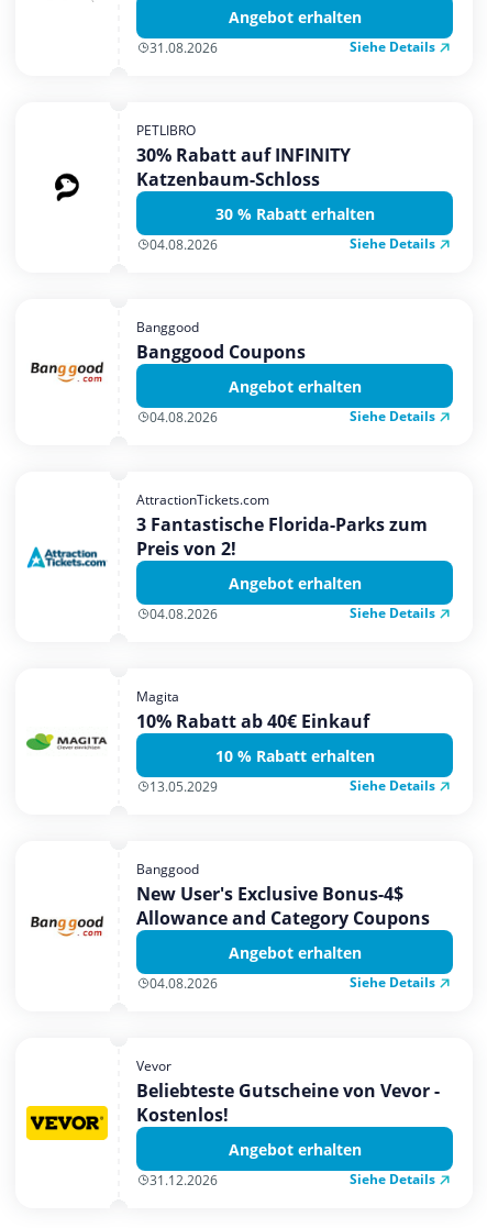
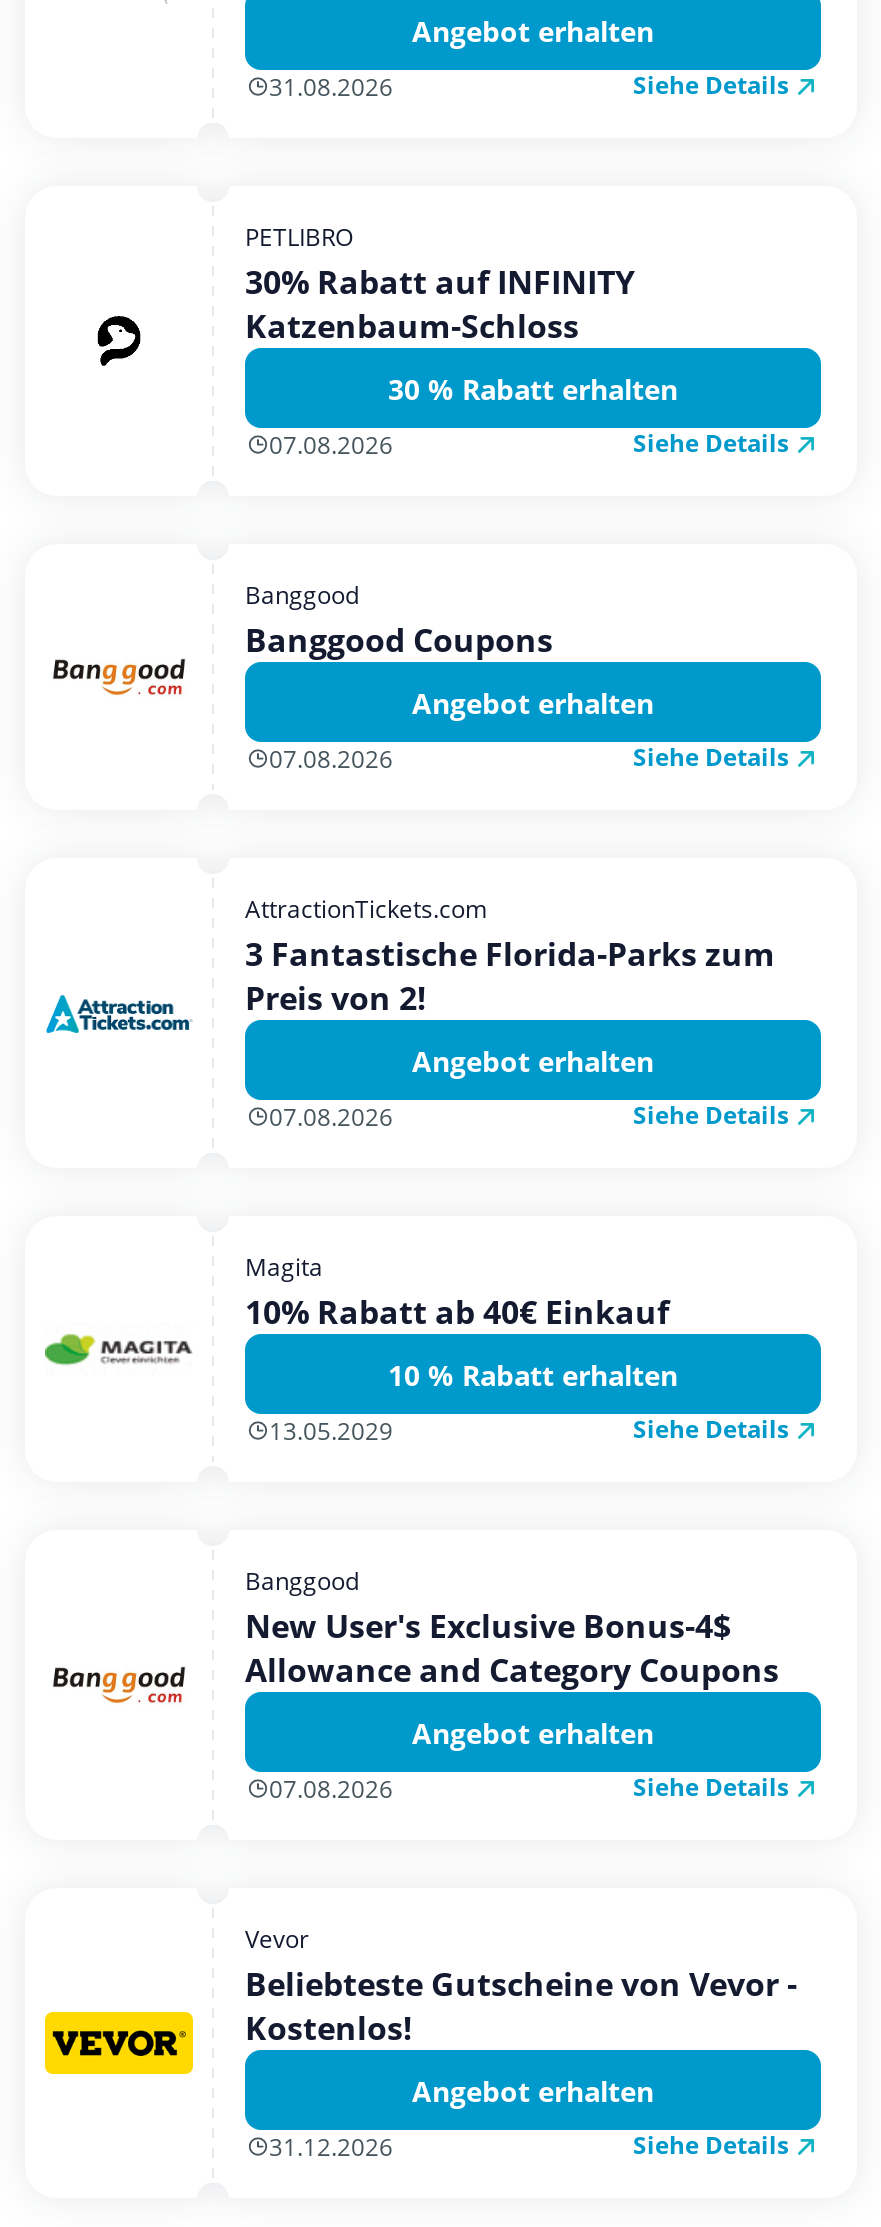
[150,235,218,253] 04.08.2026 -> [269,427,393,461] 07.08.2026
[150,407,218,426] 04.08.2026 -> [269,741,393,775] 07.08.2026
[150,604,218,623] 04.08.2026 -> [269,1099,393,1133] 07.08.2026
[150,973,218,992] 04.08.2026 -> [269,1771,393,1805] 07.08.2026

